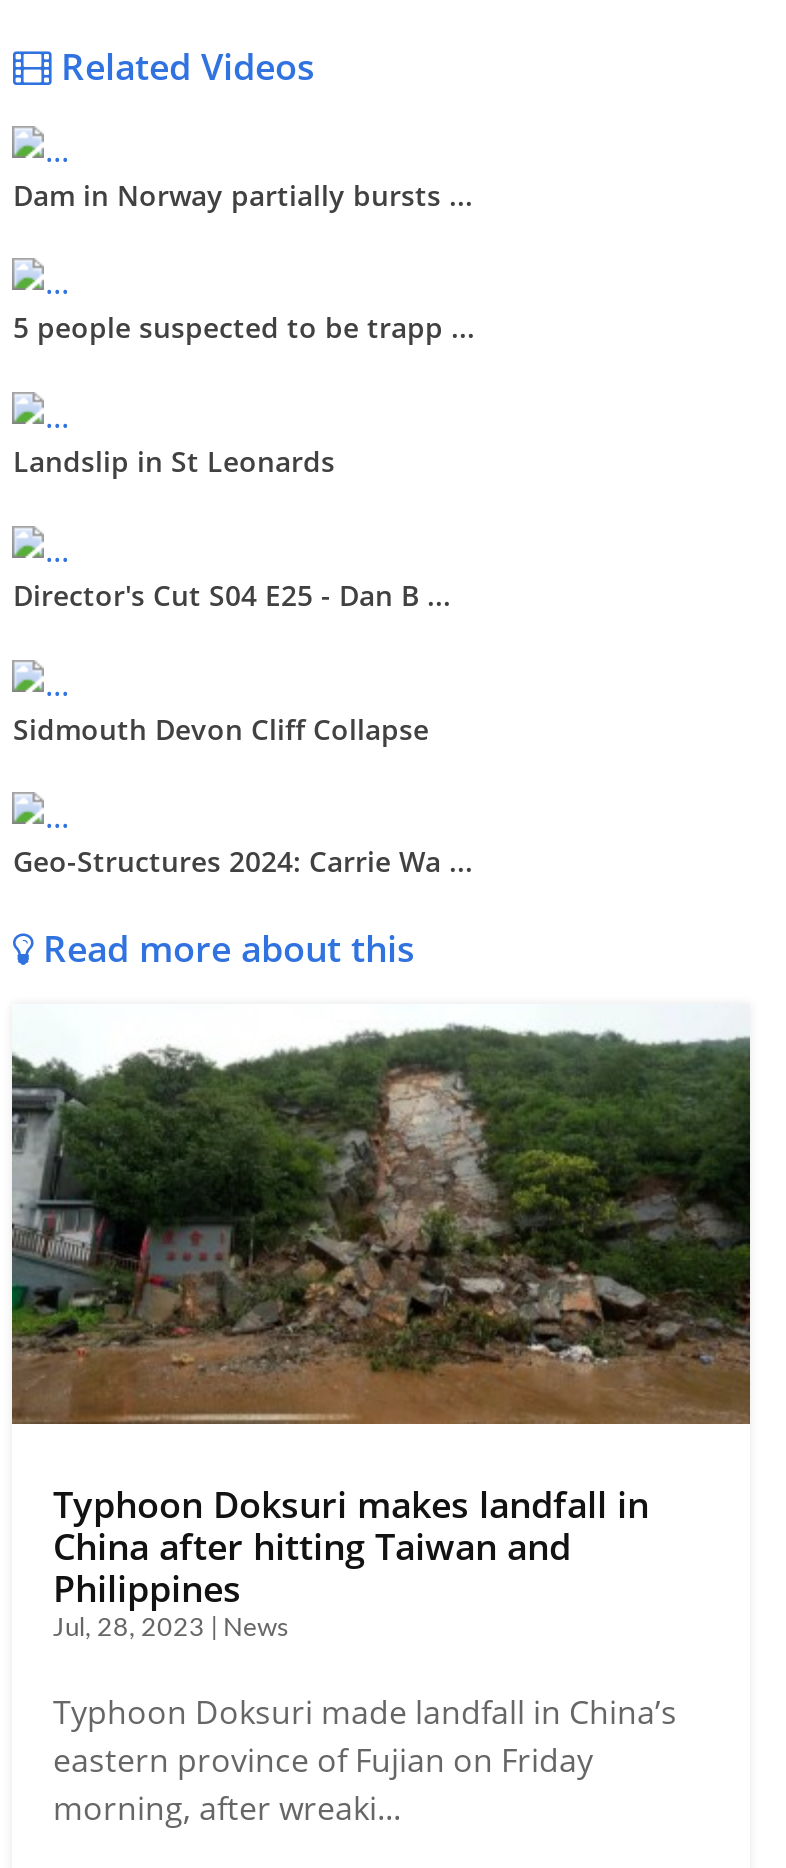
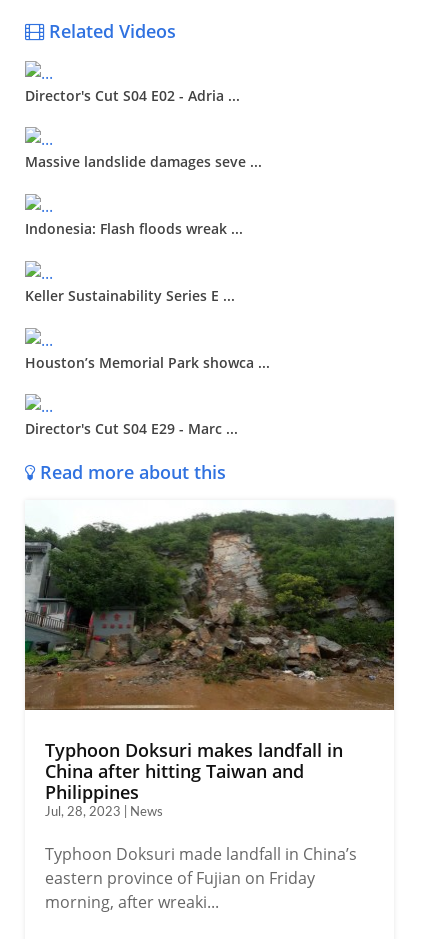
[13,175,473,213] Dam in Norway partially bursts ... -> [25,86,240,105] Director's Cut S04 E02 - Adria ...
[13,309,475,347] 5 people suspected to be trapp ... -> [25,152,262,171] Massive landslide damages seve ...
[13,442,335,480] Landslip in St Leonards -> [25,219,243,238] Indonesia: Flash floods wreak ...
[13,576,451,614] Director's Cut S04 E25 - Dan B ... -> [25,286,235,305] Keller Sustainability Series E ...
[13,709,429,747] Sidmouth Devon Cliff Collapse -> [25,352,270,371] Houston’s Memorial Park showca ...
[13,842,473,880] Geo-Structures 2024: Carrie Wa ... -> [25,419,238,438] Director's Cut S04 E29 - Marc ...

